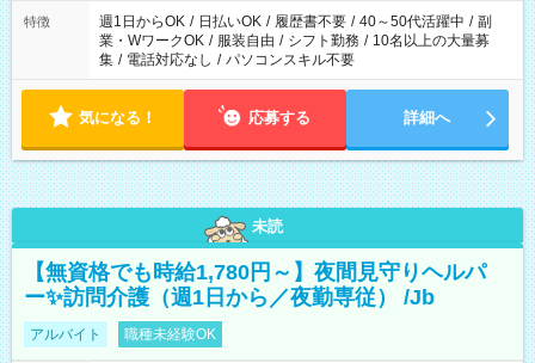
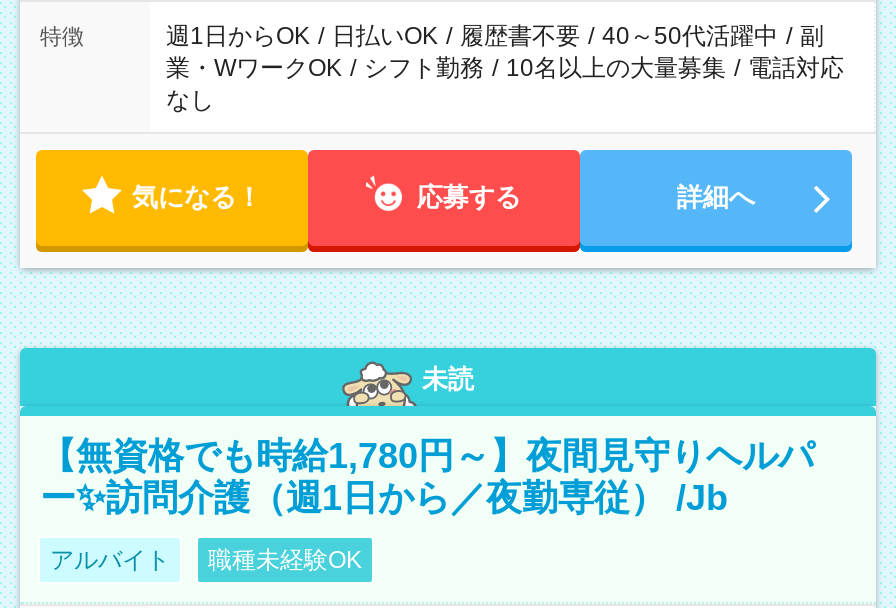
[99,32,490,68] 業・WワークOK / 服装自由 / シフト勤務 / 10名以上の大量募 | 集 / 電話対応なし / パソコンスキル不要 -> [166,54,844,114] 業・WワークOK / シフト勤務 / 10名以上の大量募集 / 電話対応 | なし

